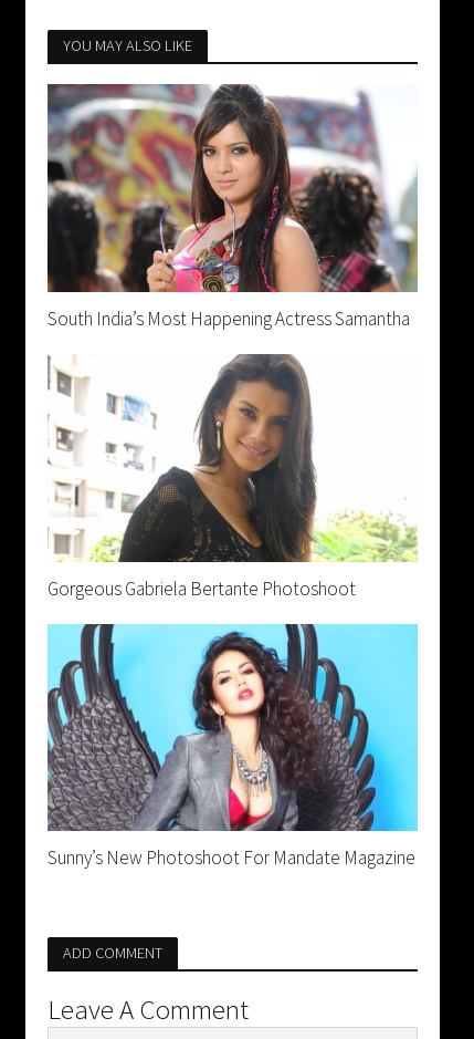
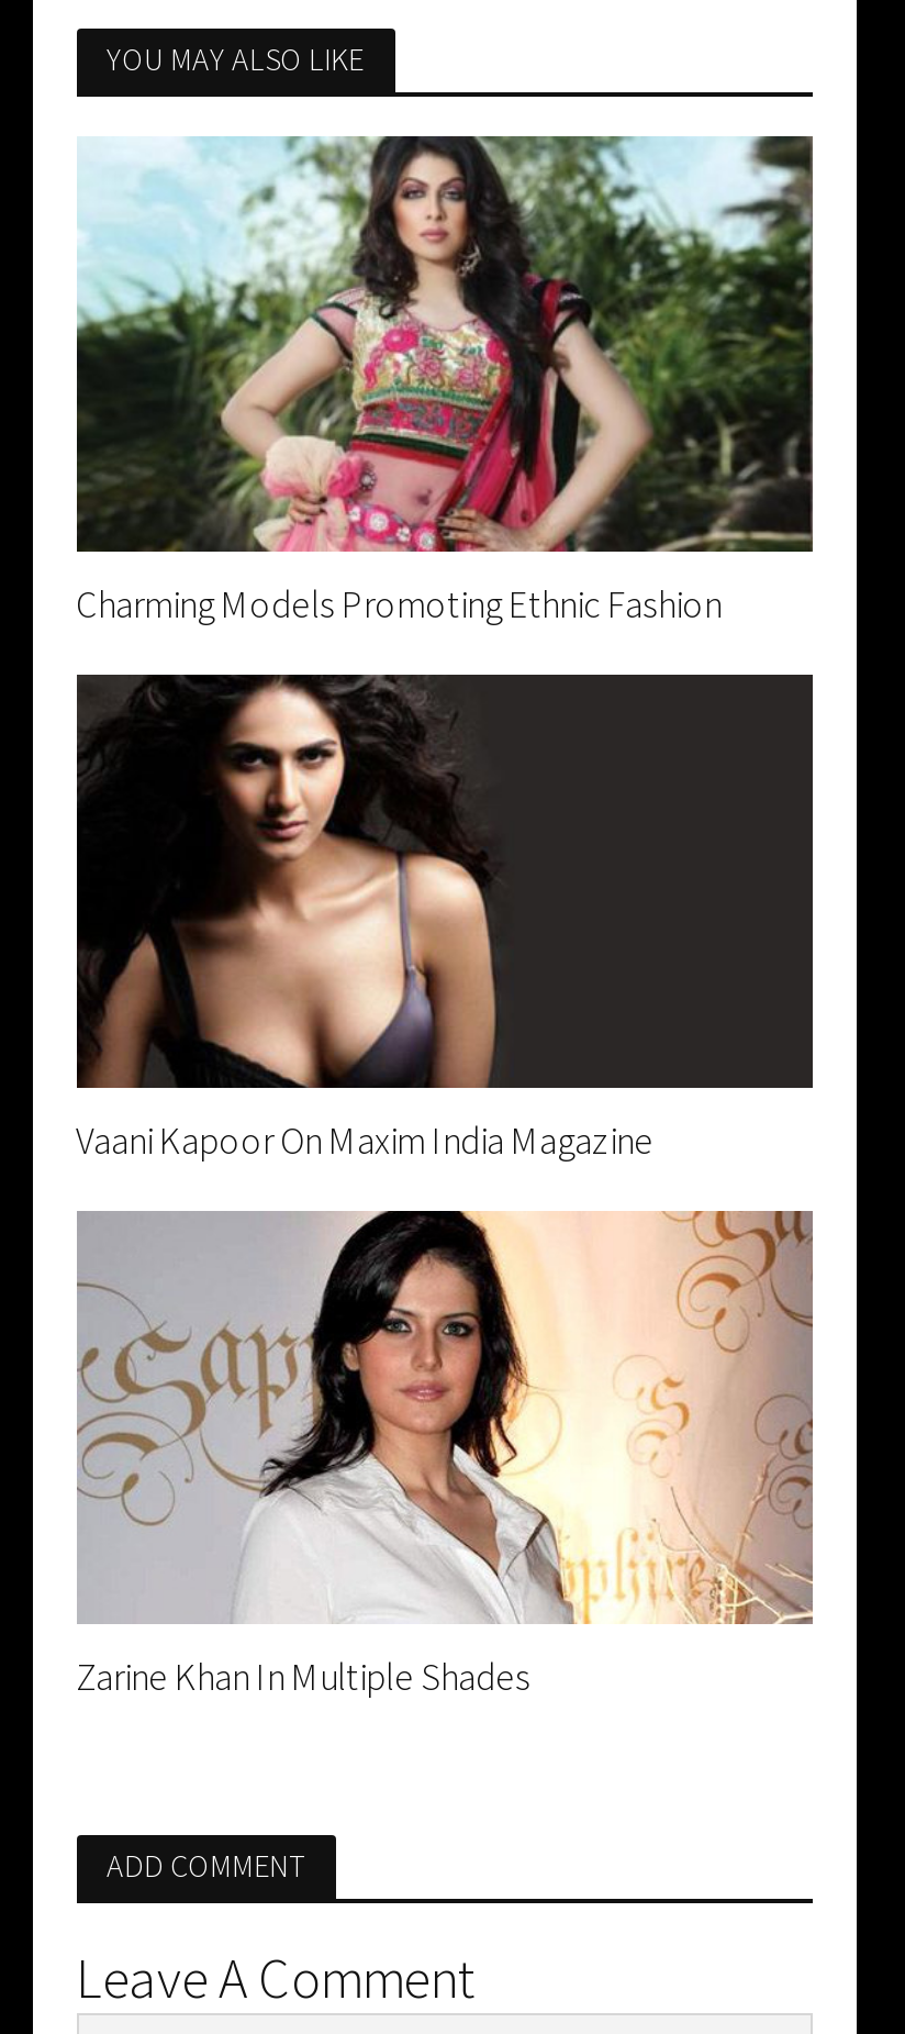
[46,83,419,331] [image] | South India’s Most Happening Actress Samantha -> [75,134,815,628] [image] | Charming Models Promoting Ethnic Fashion
[47,354,418,600] [image] | Gorgeous Gabriela Bertante Photoshoot -> [75,673,815,1165] [image] | Vaani Kapoor On Maxim India Magazine
[47,623,419,870] [image] | Sunny’s New Photoshoot For Mandate Magazine -> [75,1209,815,1702] [image] | Zarine Khan In Multiple Shades

